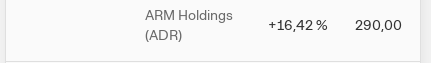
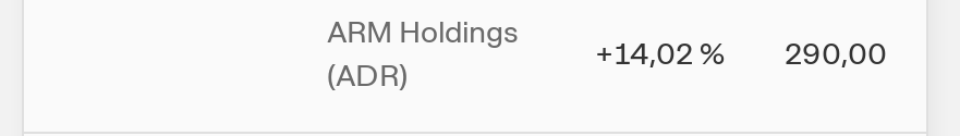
[268,16,402,34] +16,42 % 290,00 -> [595,34,887,73] +14,02 % 290,00

